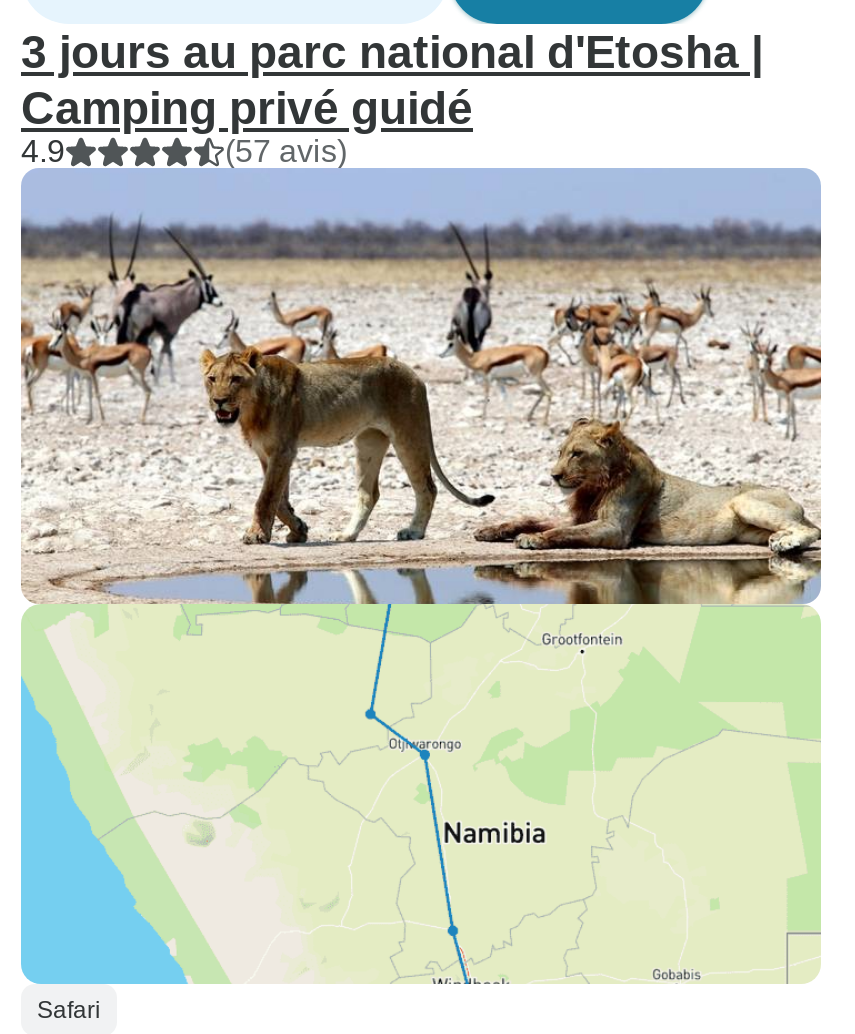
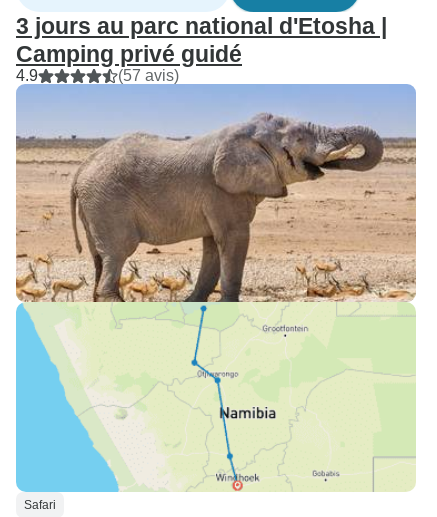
[21,214,821,986] [image] -> [15,108,416,493] [image]

